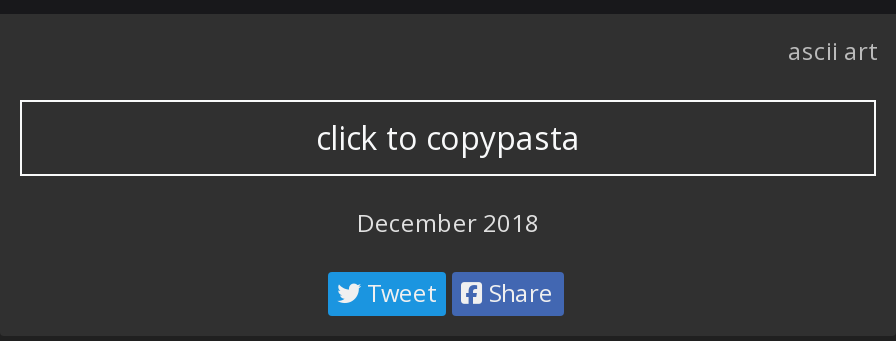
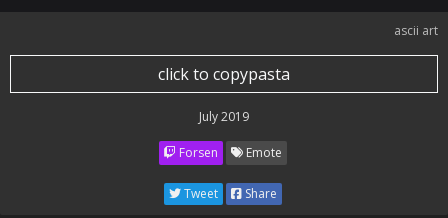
[357,206,539,240] December 2018 -> [175,108,281,161] July 2019 | Forsen | Emote

